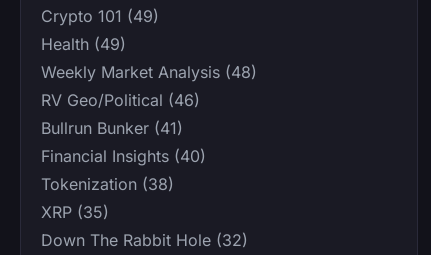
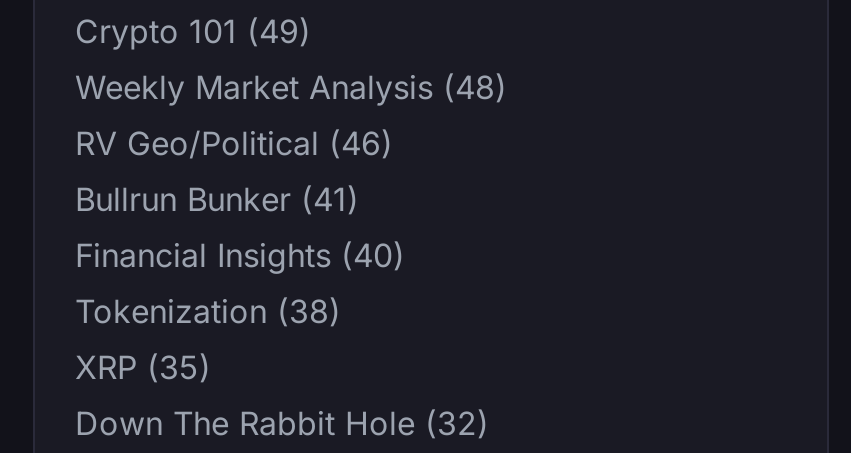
[41,34,126,54] Health (49) -> none

